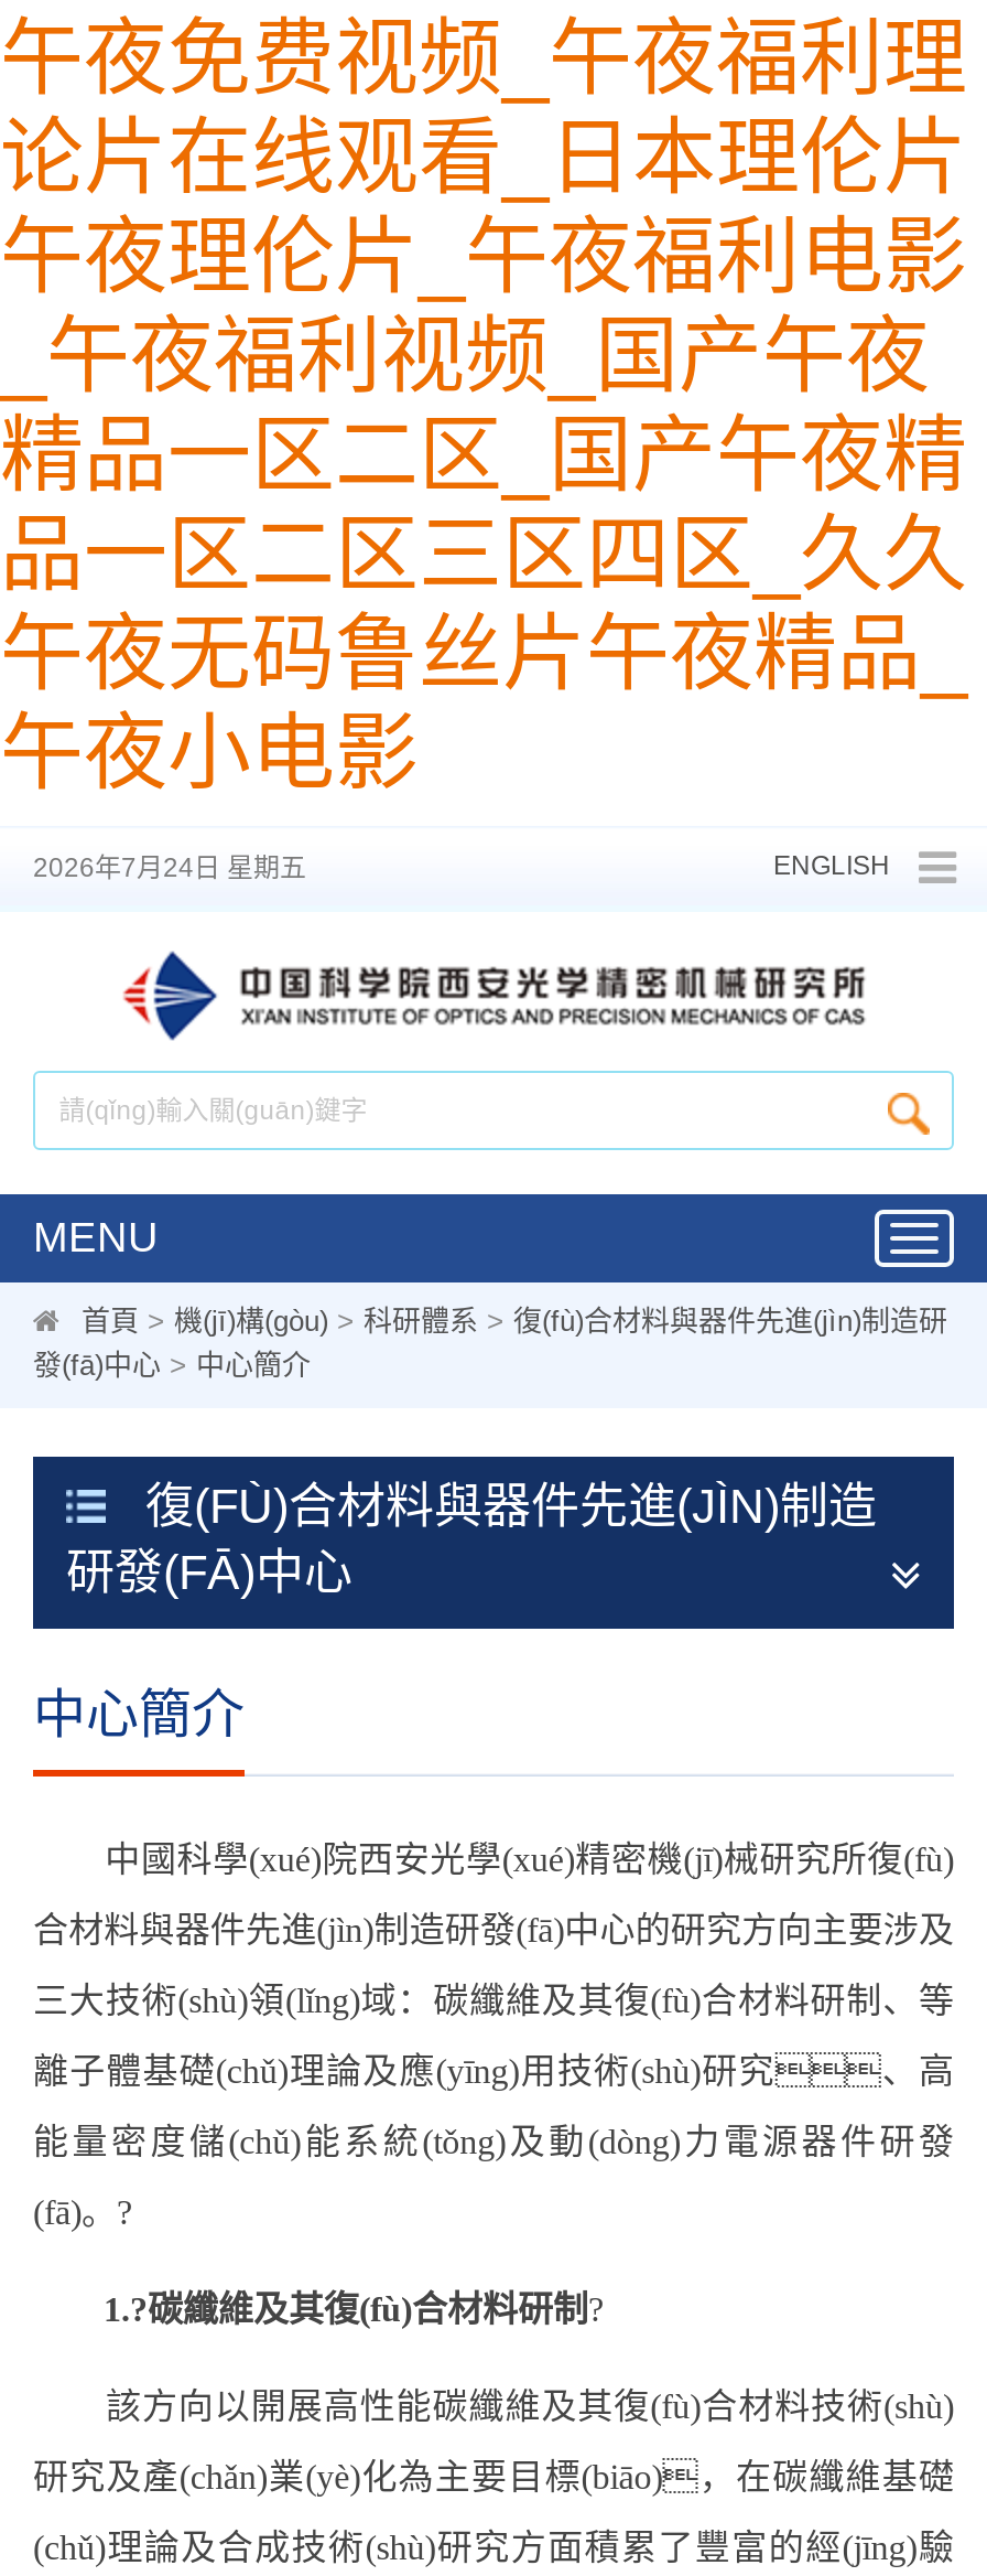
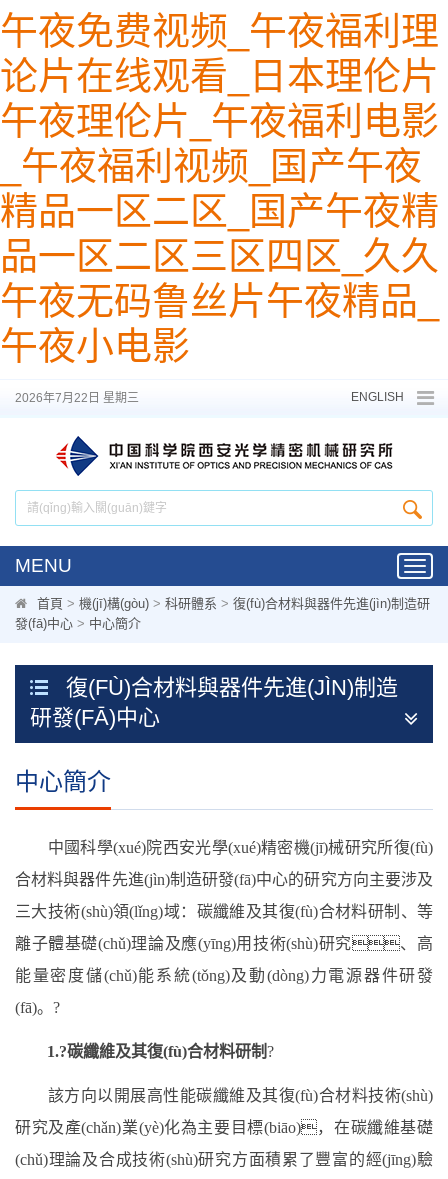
[33,852,306,883] 2026年7月24日 星期五 -> [15,391,139,405] 2026年7月22日 星期三

